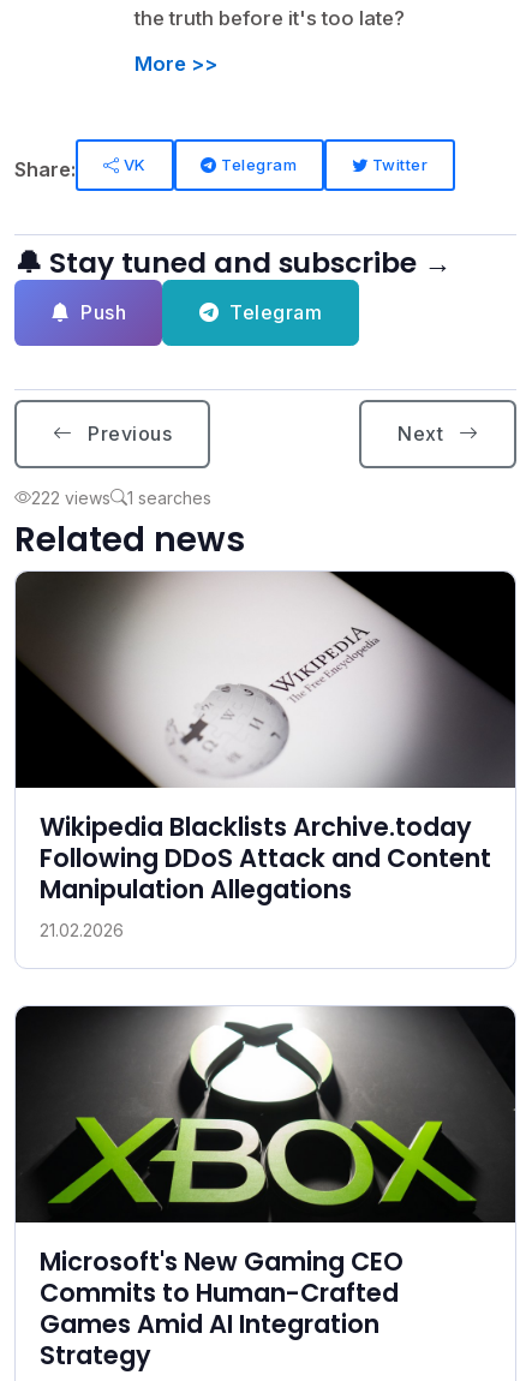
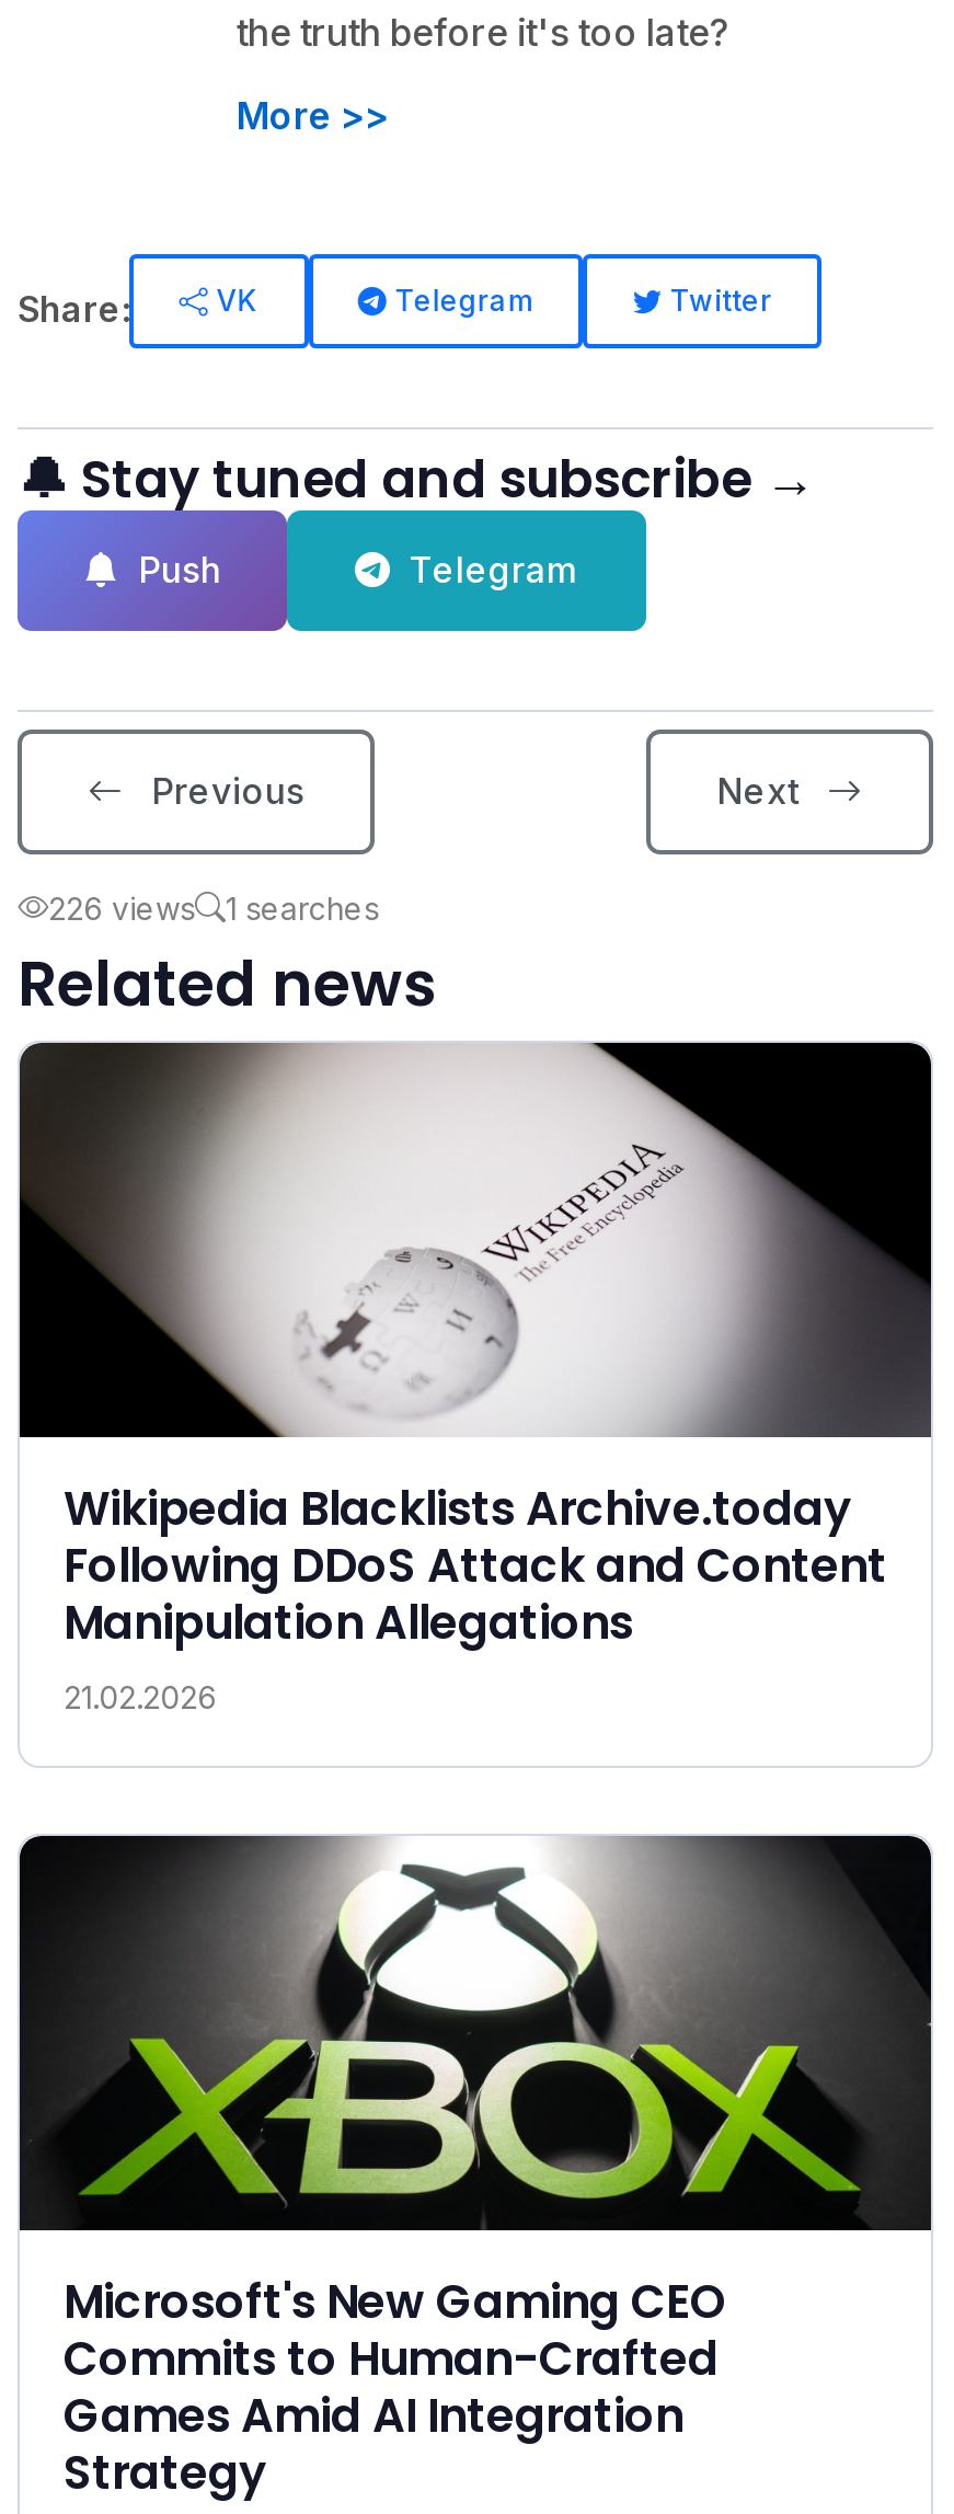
[31,487,211,507] 222 views 1 searches -> [48,889,379,926] 226 views 1 searches

